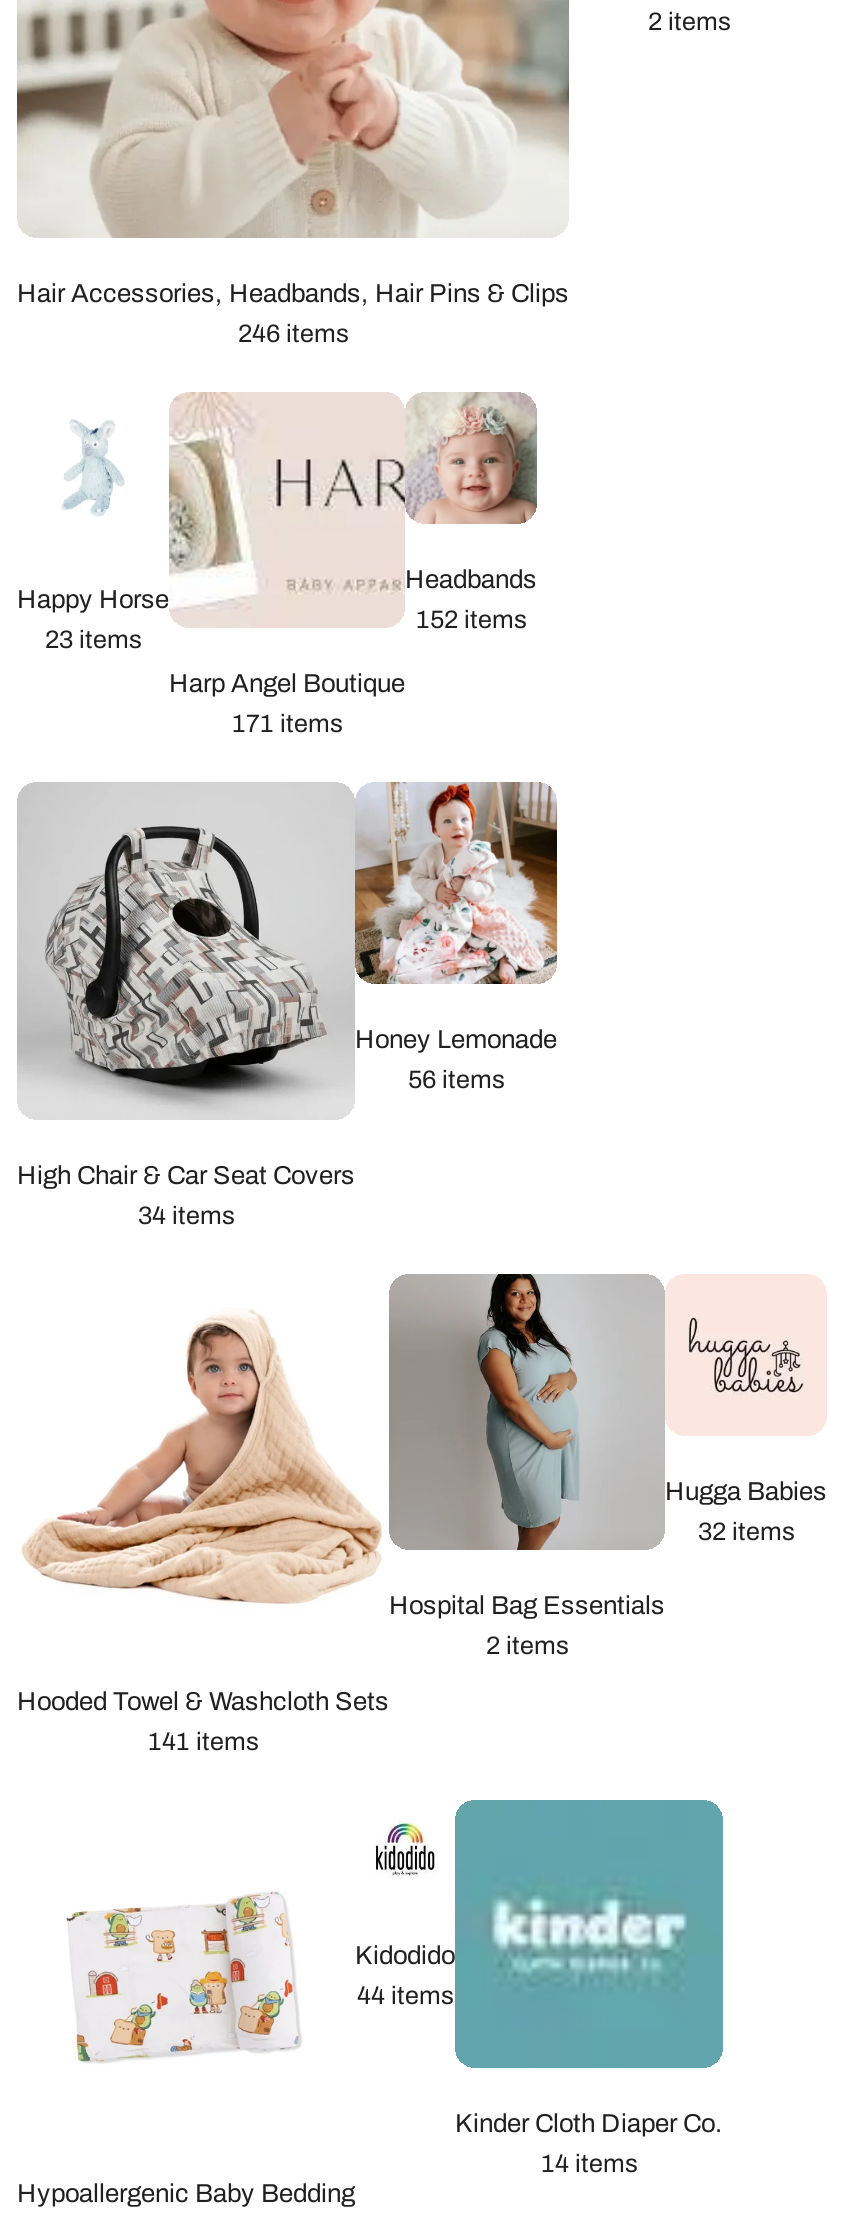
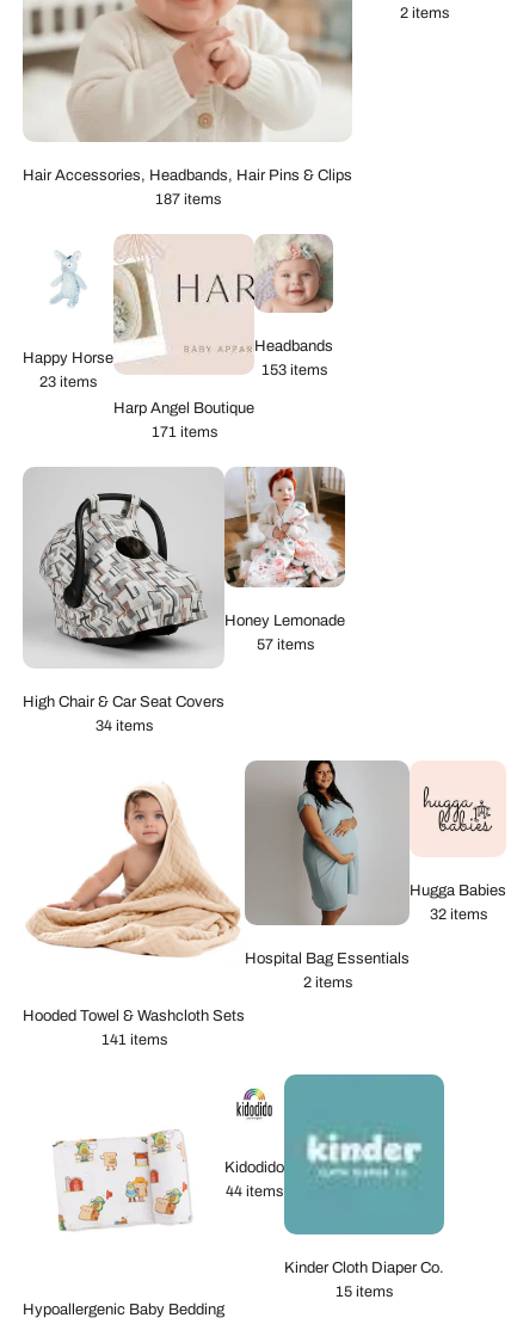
[238,320,348,348] 246 items -> [155,191,220,208] 187 items
[416,606,526,634] 152 items -> [261,362,327,378] 153 items
[408,1066,504,1094] 56 items -> [256,636,313,653] 57 items
[541,2150,637,2178] 14 items -> [336,1283,393,1300] 15 items

